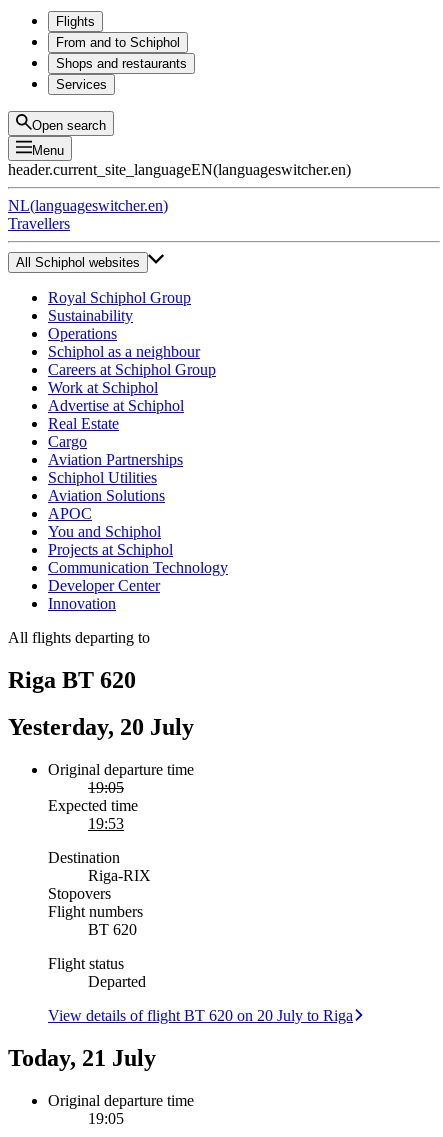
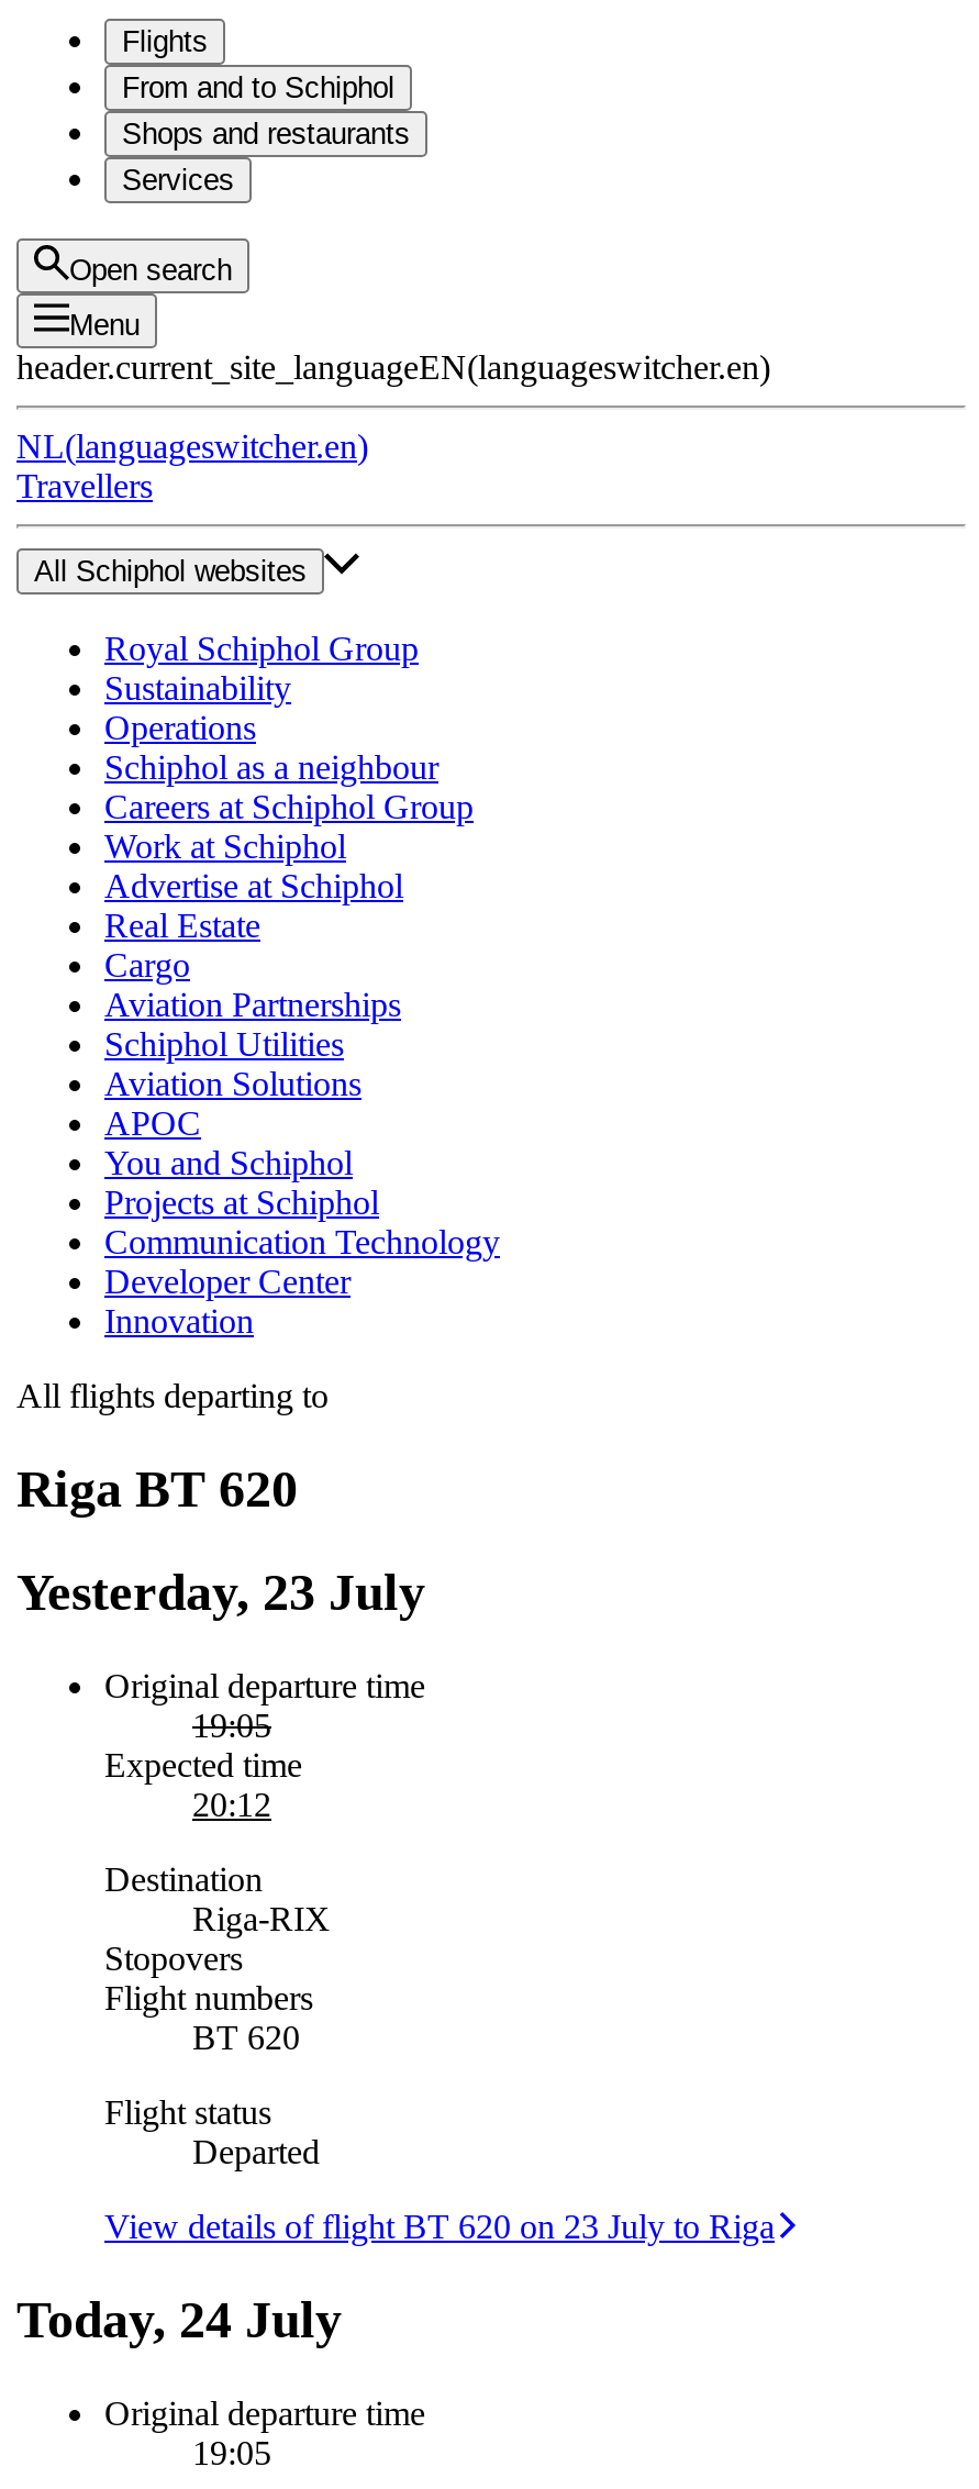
[8,714,194,740] Yesterday, 20 July -> [16,1563,425,1620] Yesterday, 23 July
[88,815,124,832] 19:53 -> [192,1785,271,1822] 20:12
[48,1007,353,1024] View details of flight BT 620 on 20 July to Riga -> [104,2207,775,2244] View details of flight BT 620 on 23 July to Riga
[8,1045,156,1071] Today, 21 July -> [16,2290,342,2347] Today, 24 July

